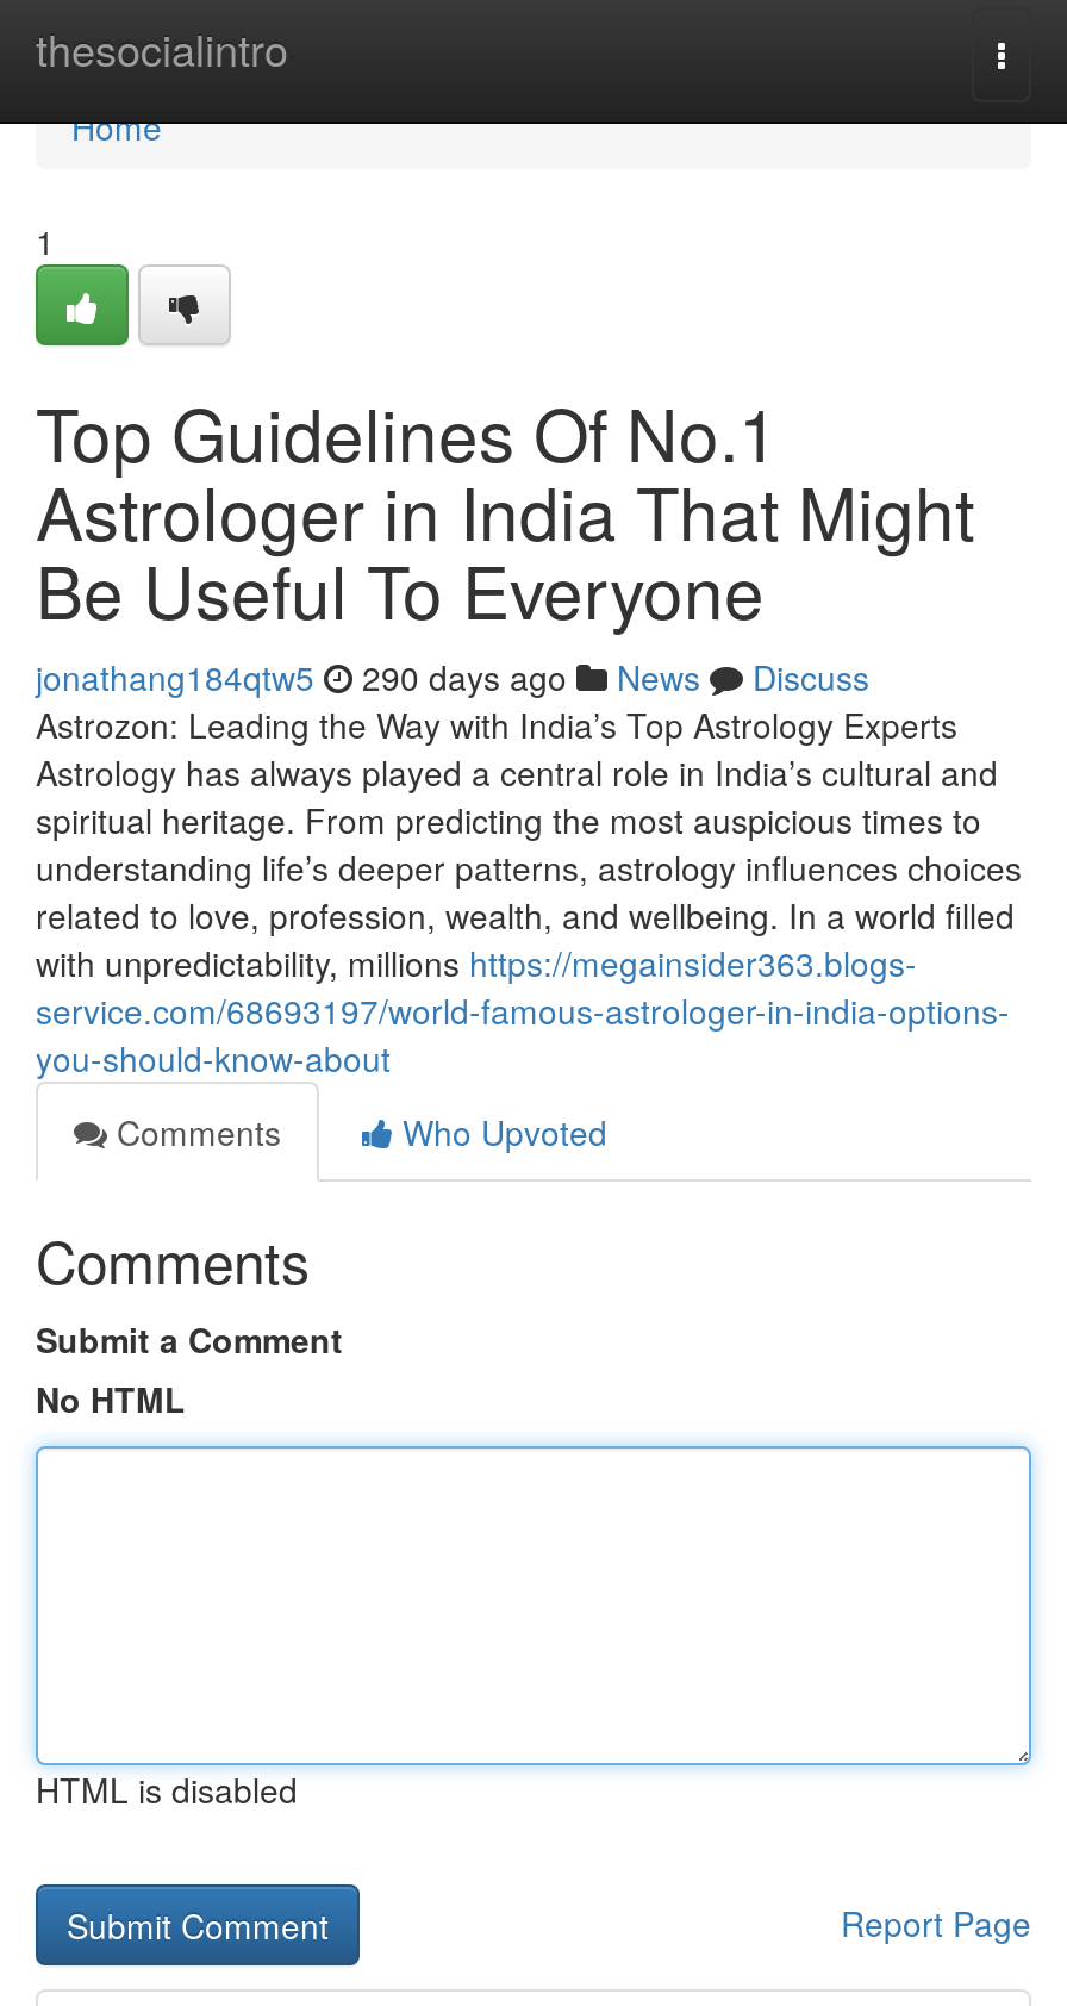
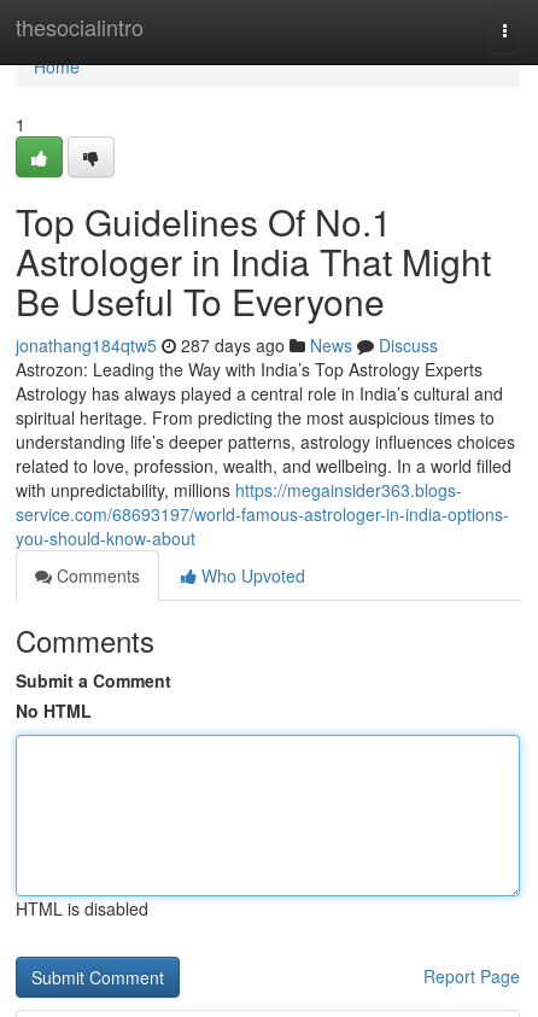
[36,653,869,700] jonathang184qtw5 290 days ago News Discuss -> [16,333,438,357] jonathang184qtw5 287 days ago News Discuss

